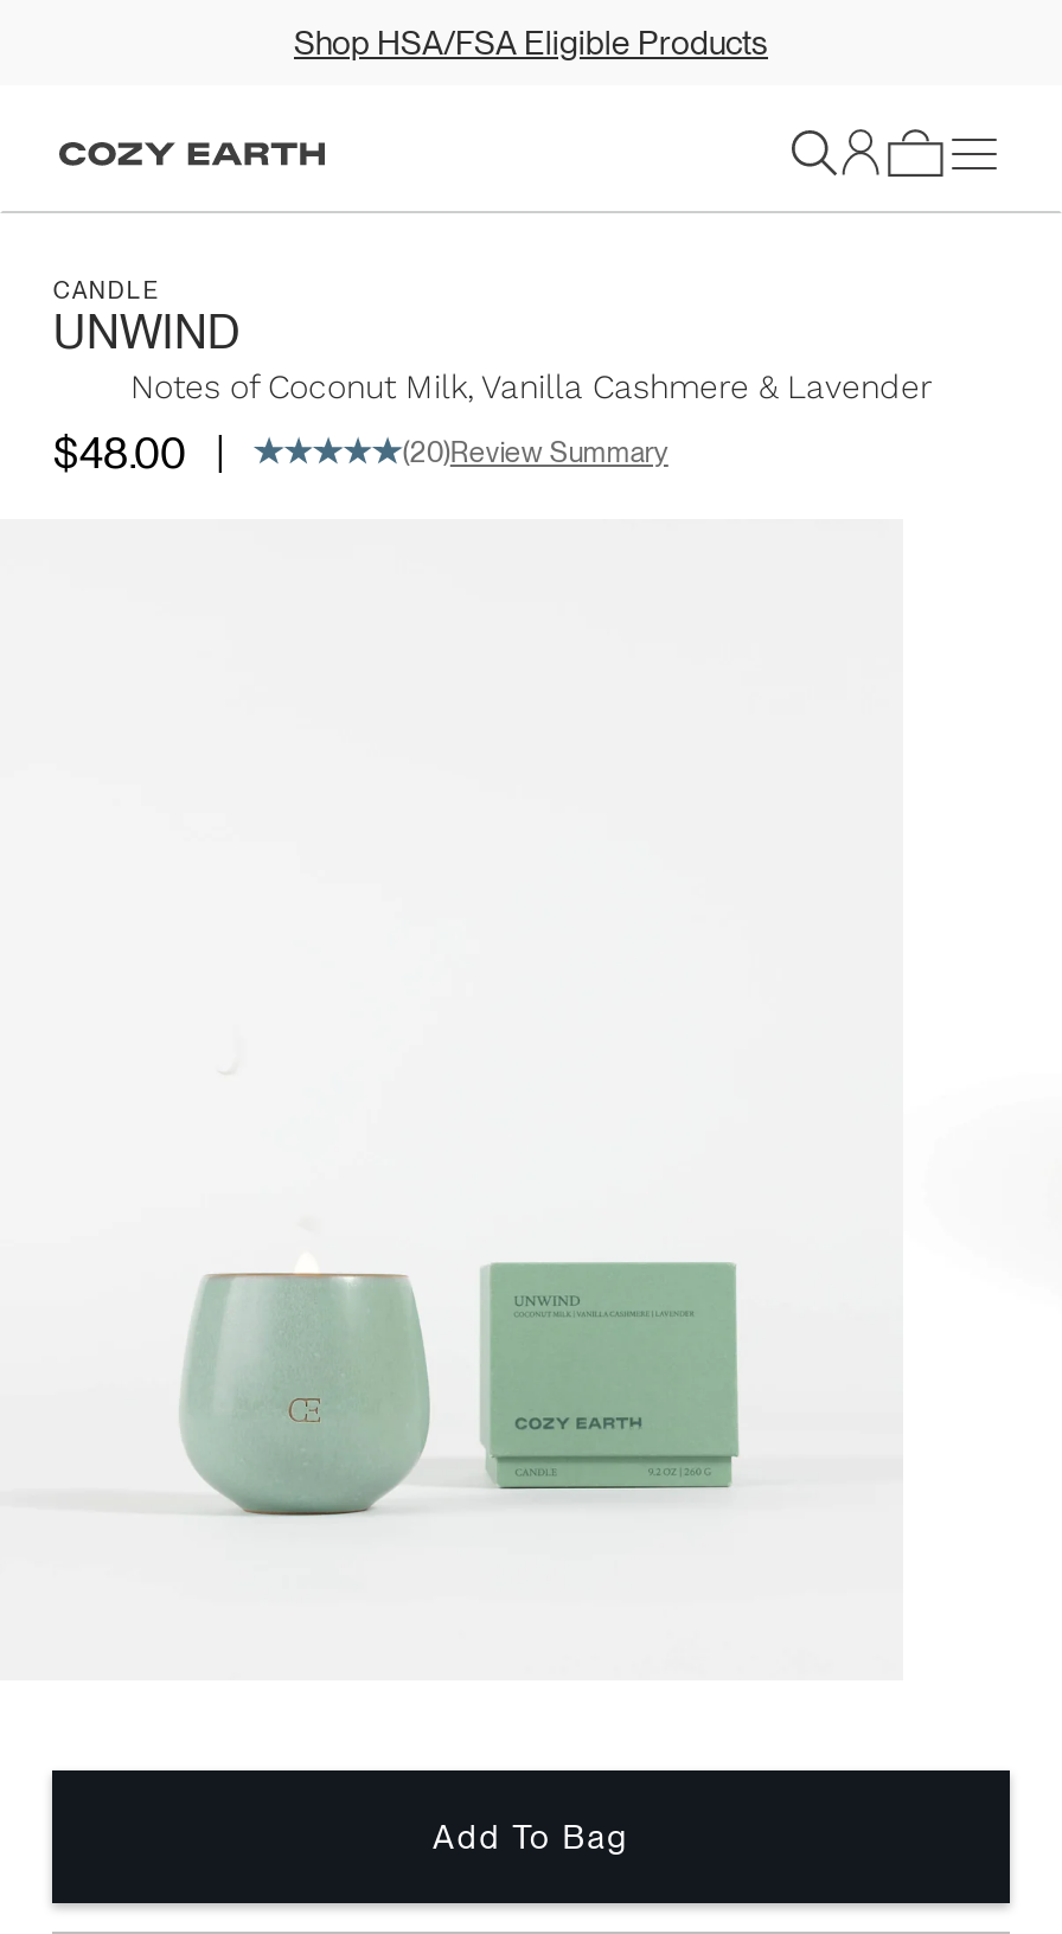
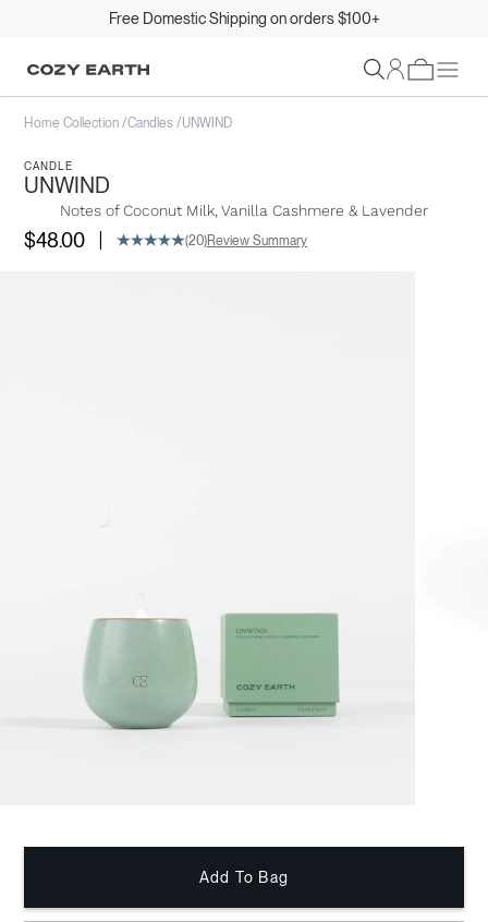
[294,24,768,62] Shop HSA/FSA Eligible Products -> [108,10,380,27] Free Domestic Shipping on orders $100+
none -> [24,116,232,131] Home Collection /Candles /UNWIND

